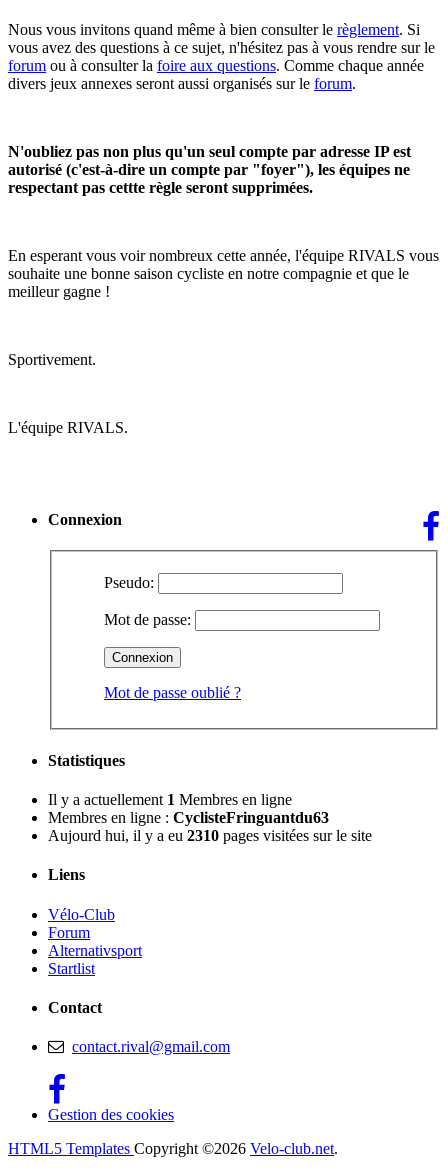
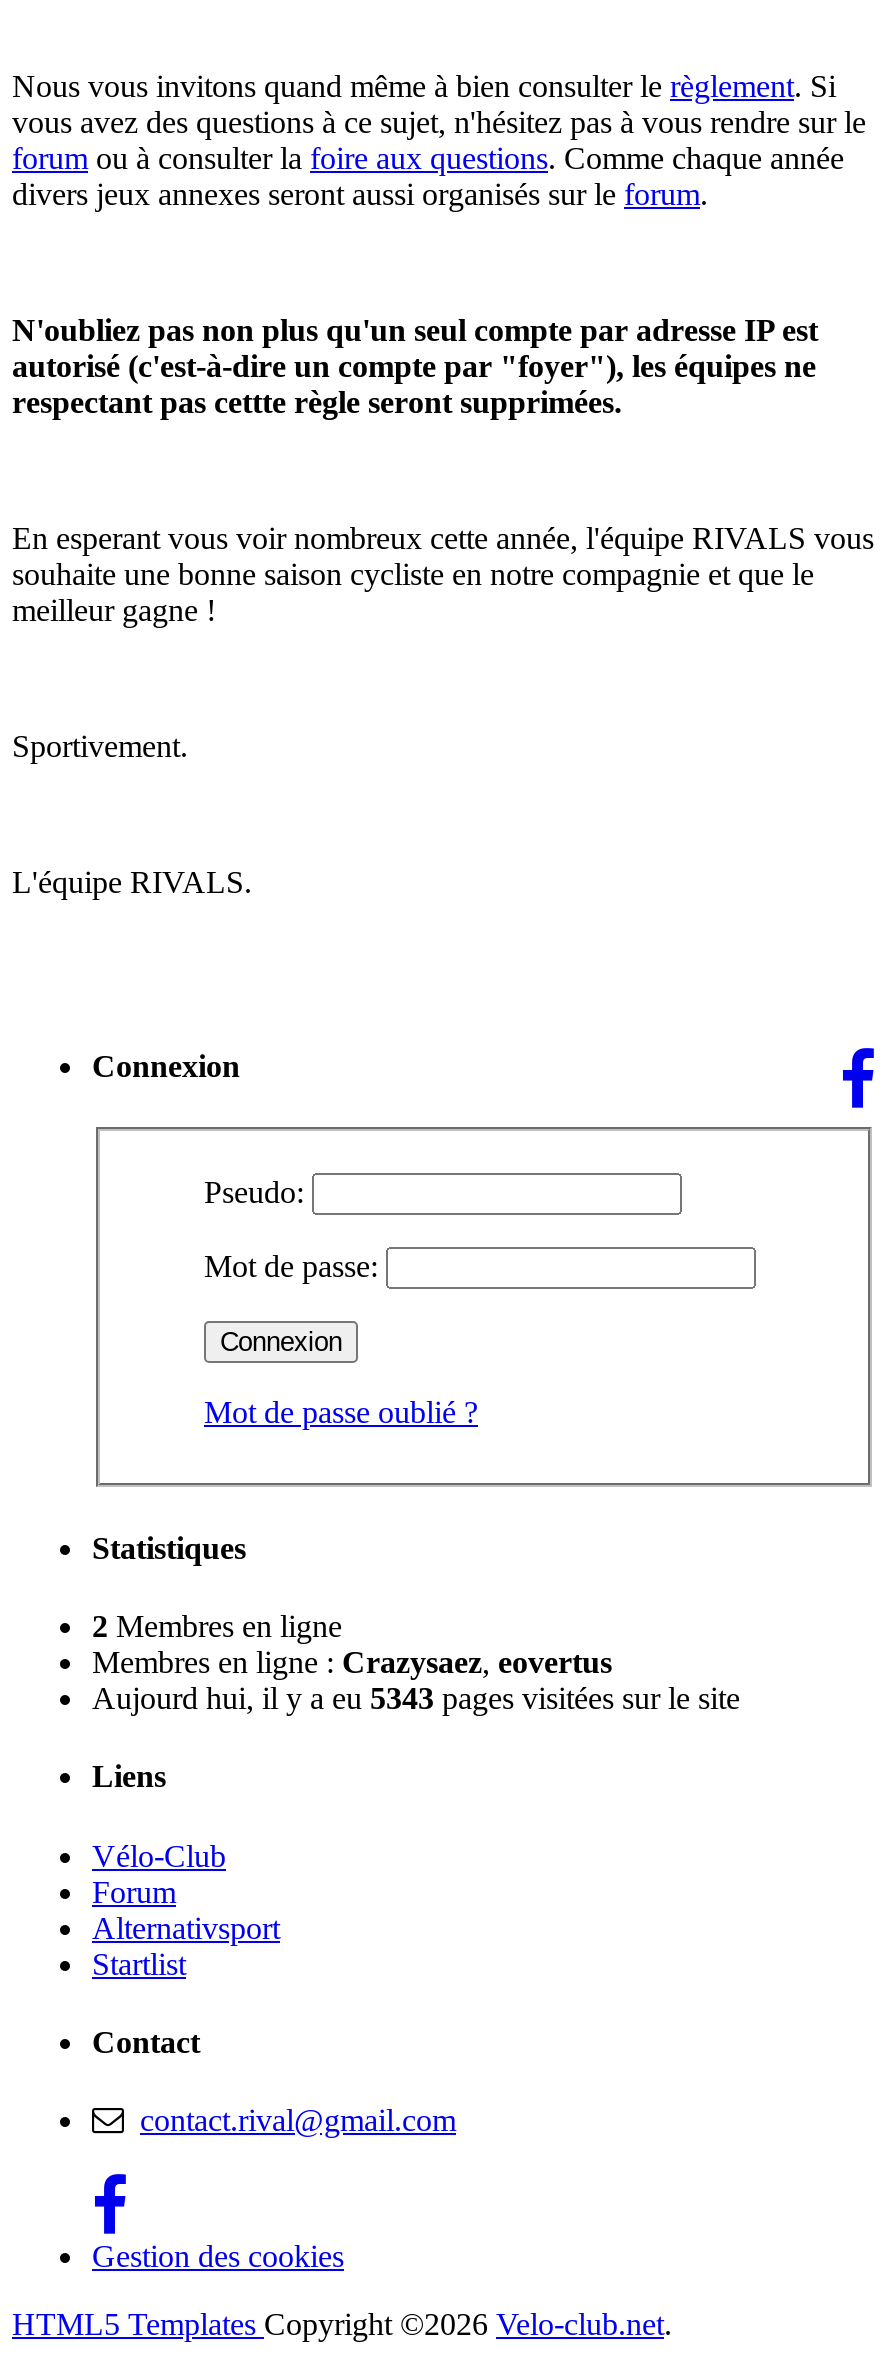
[48,791,372,844] Il y a actuellement 1 Membres en ligne | Membres en ligne : CyclisteFringuantdu63 | Aujourd hui, il y a eu 2310 pages visitées sur le site -> [92,1609,740,1715] 2 Membres en ligne | Membres en ligne : Crazysaez, eovertus | Aujourd hui, il y a eu 5343 pages visitées sur le site

